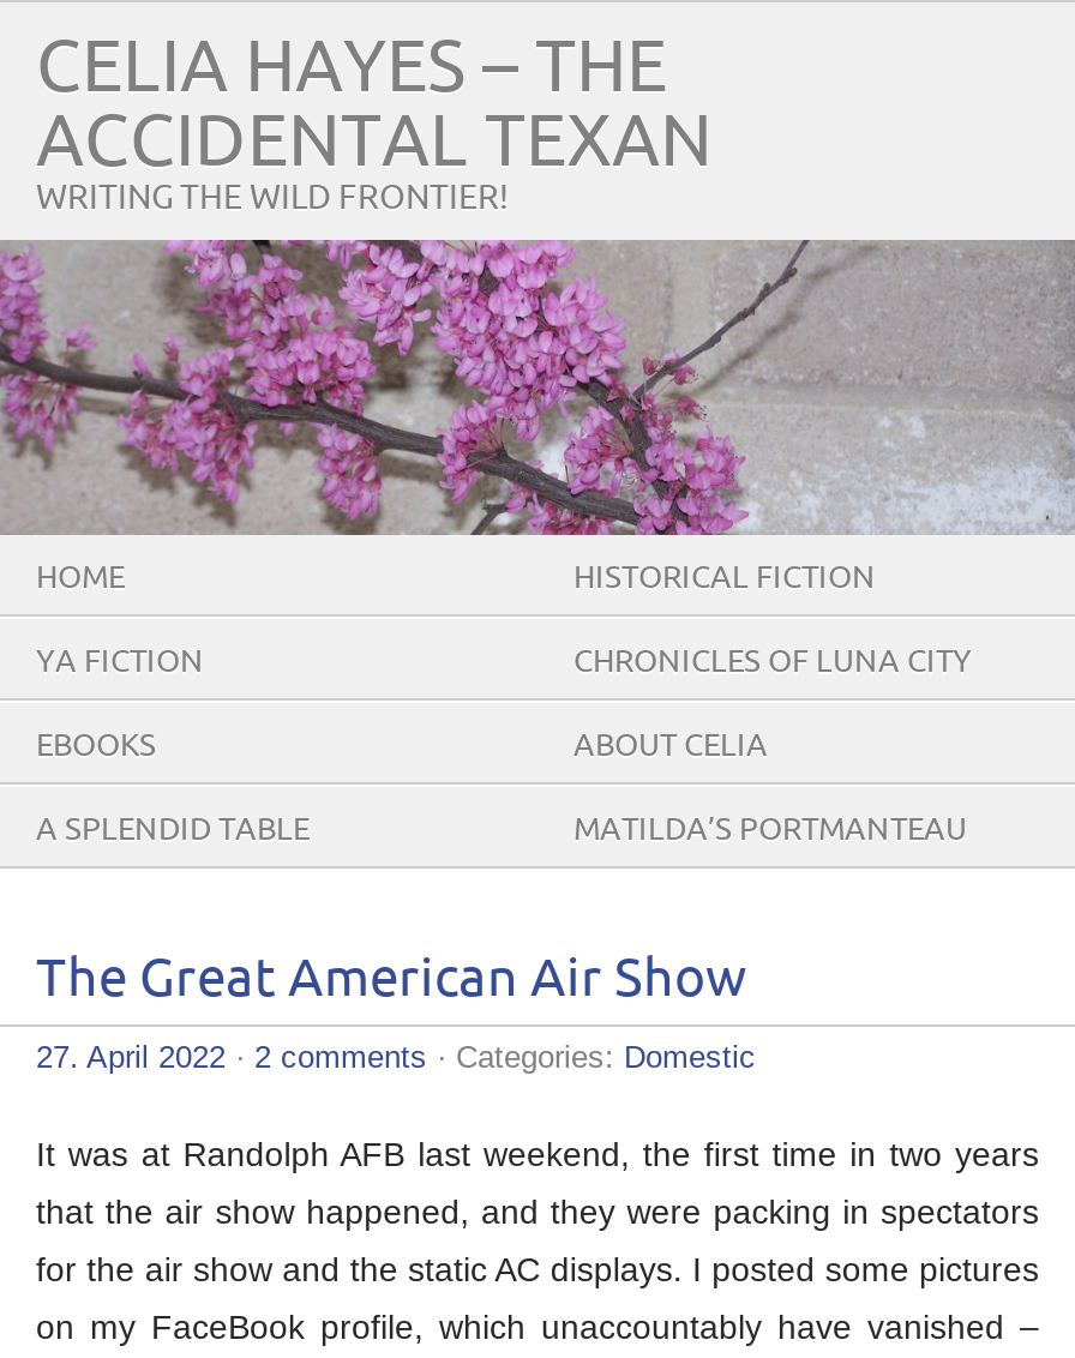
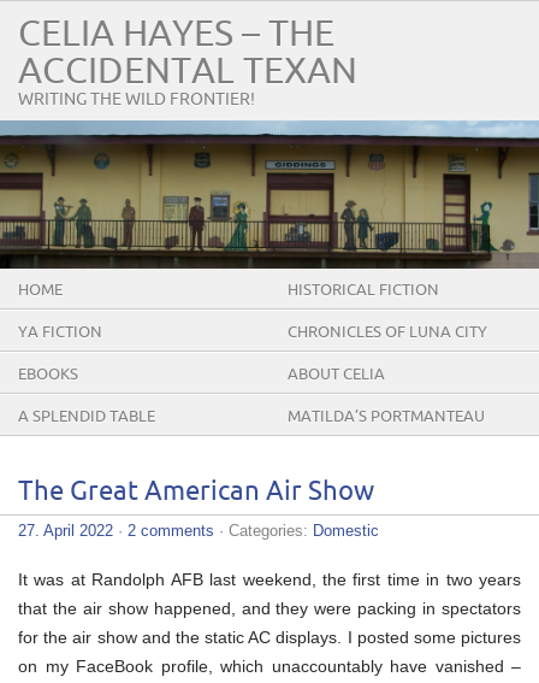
[7,238,1068,537] [image] -> [4,120,535,270] [image]

